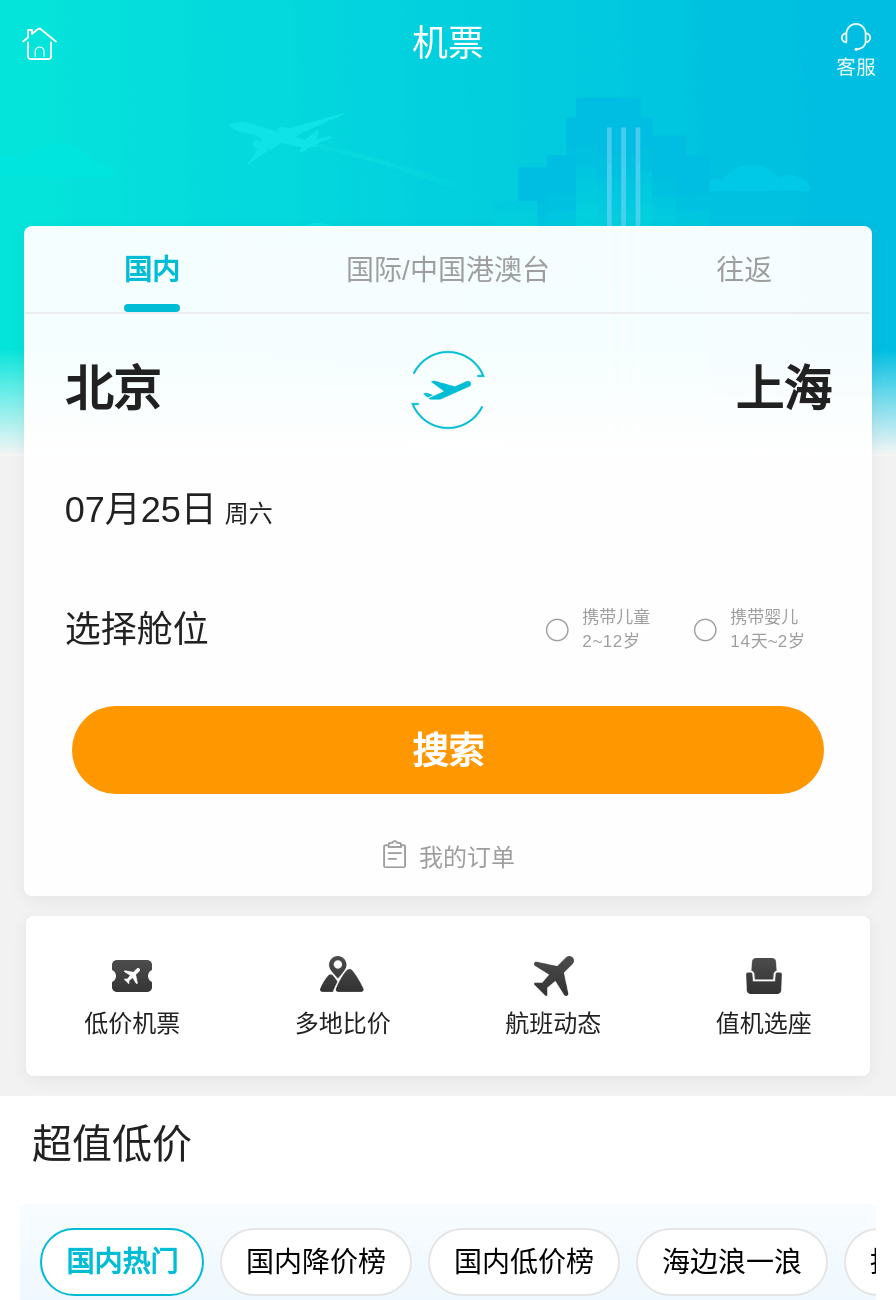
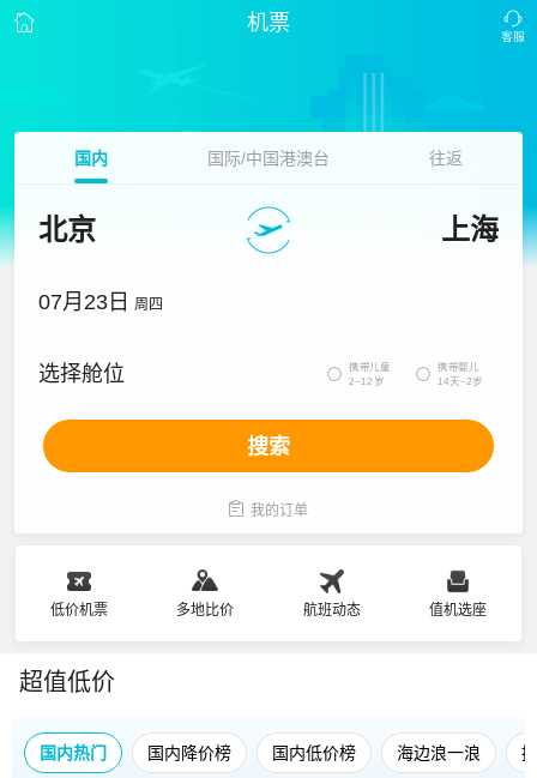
[65,490,273,530] 07月25日 周六 -> [39,290,163,314] 07月23日 周四

